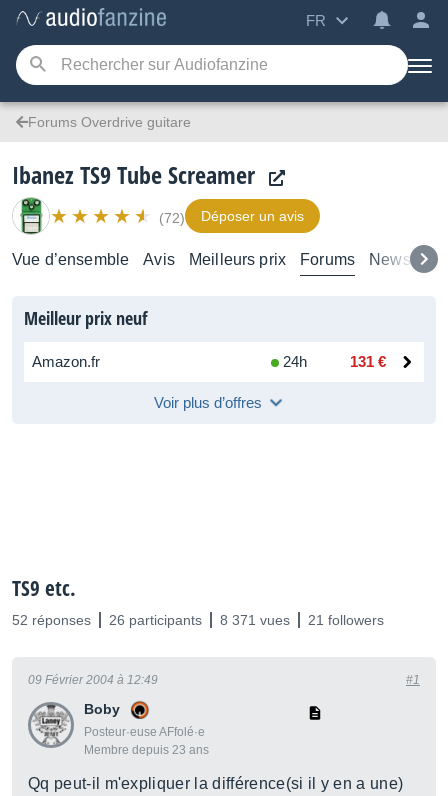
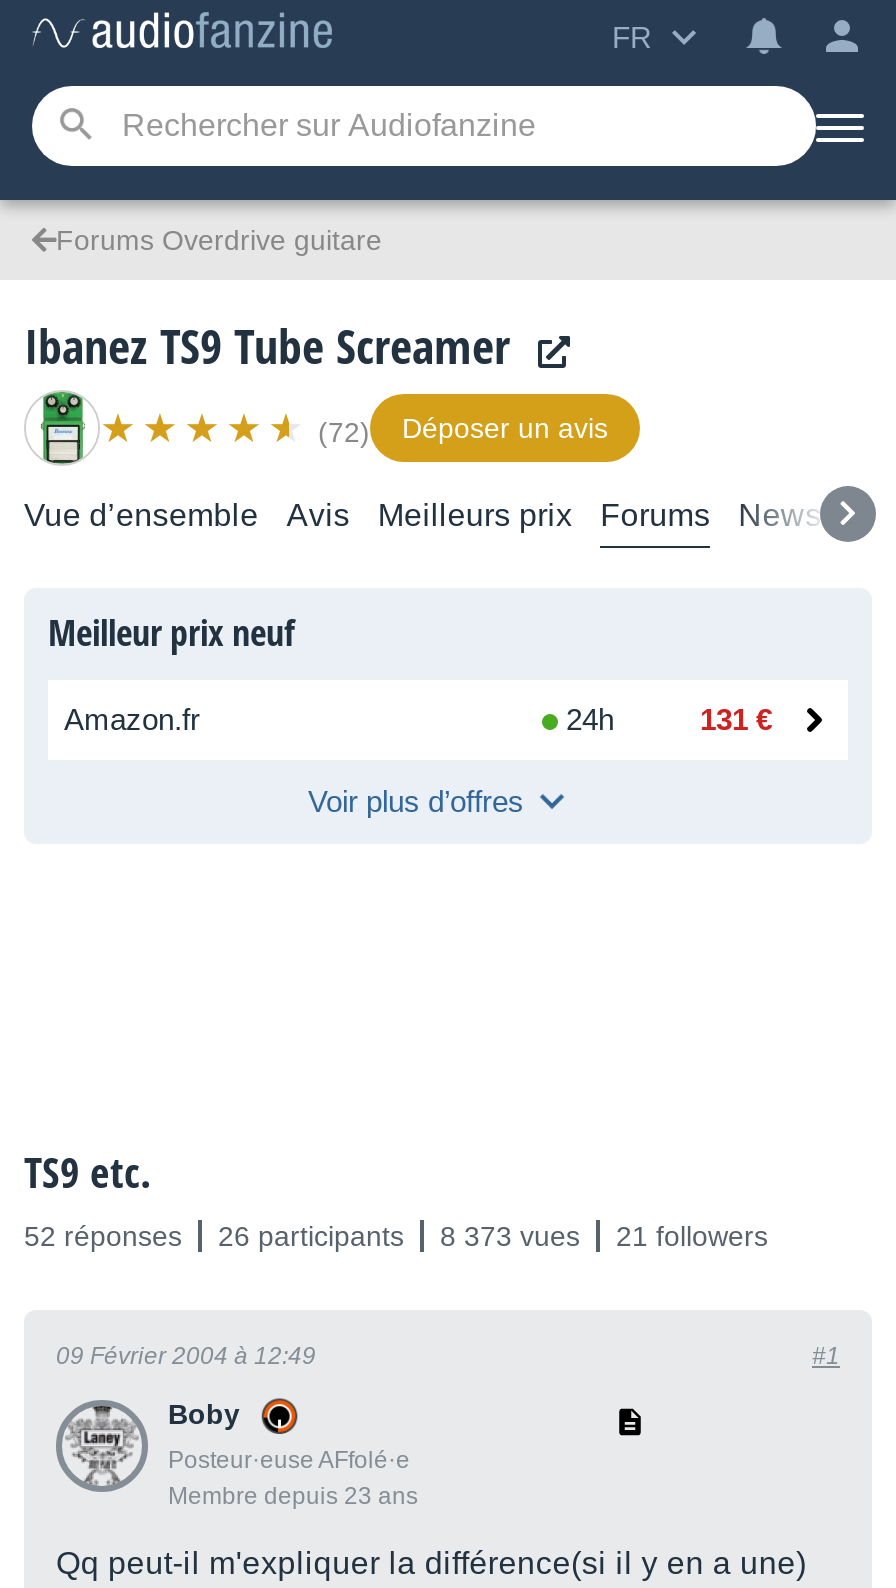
[12,612,384,628] 52 réponses 26 participants 8 371 vues 21 followers -> [24,1220,768,1252] 52 réponses 26 participants 8 373 vues 21 followers

